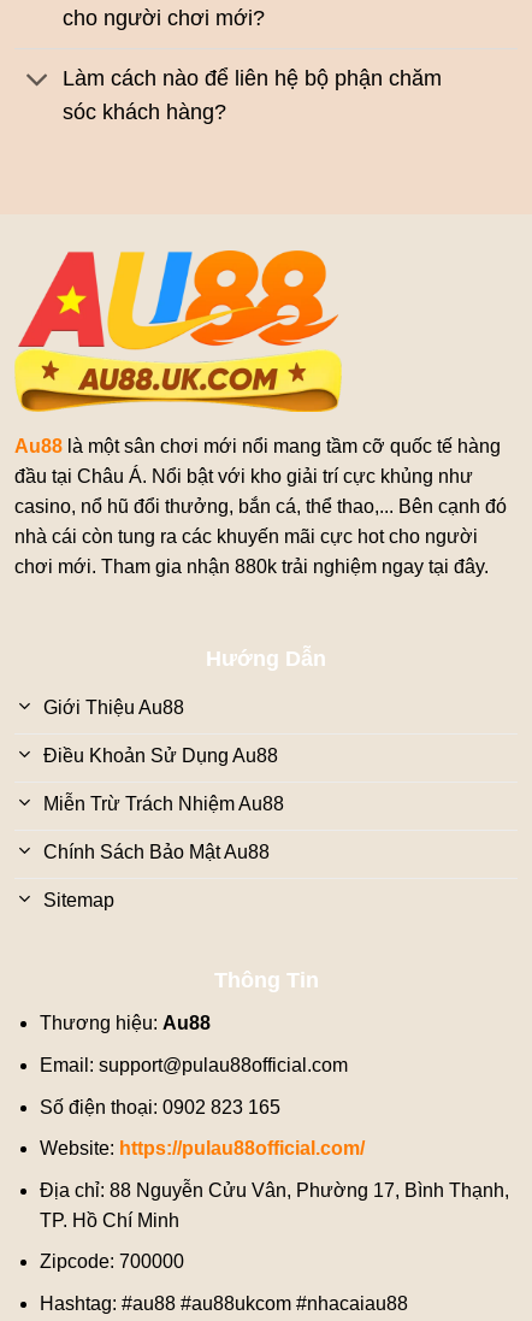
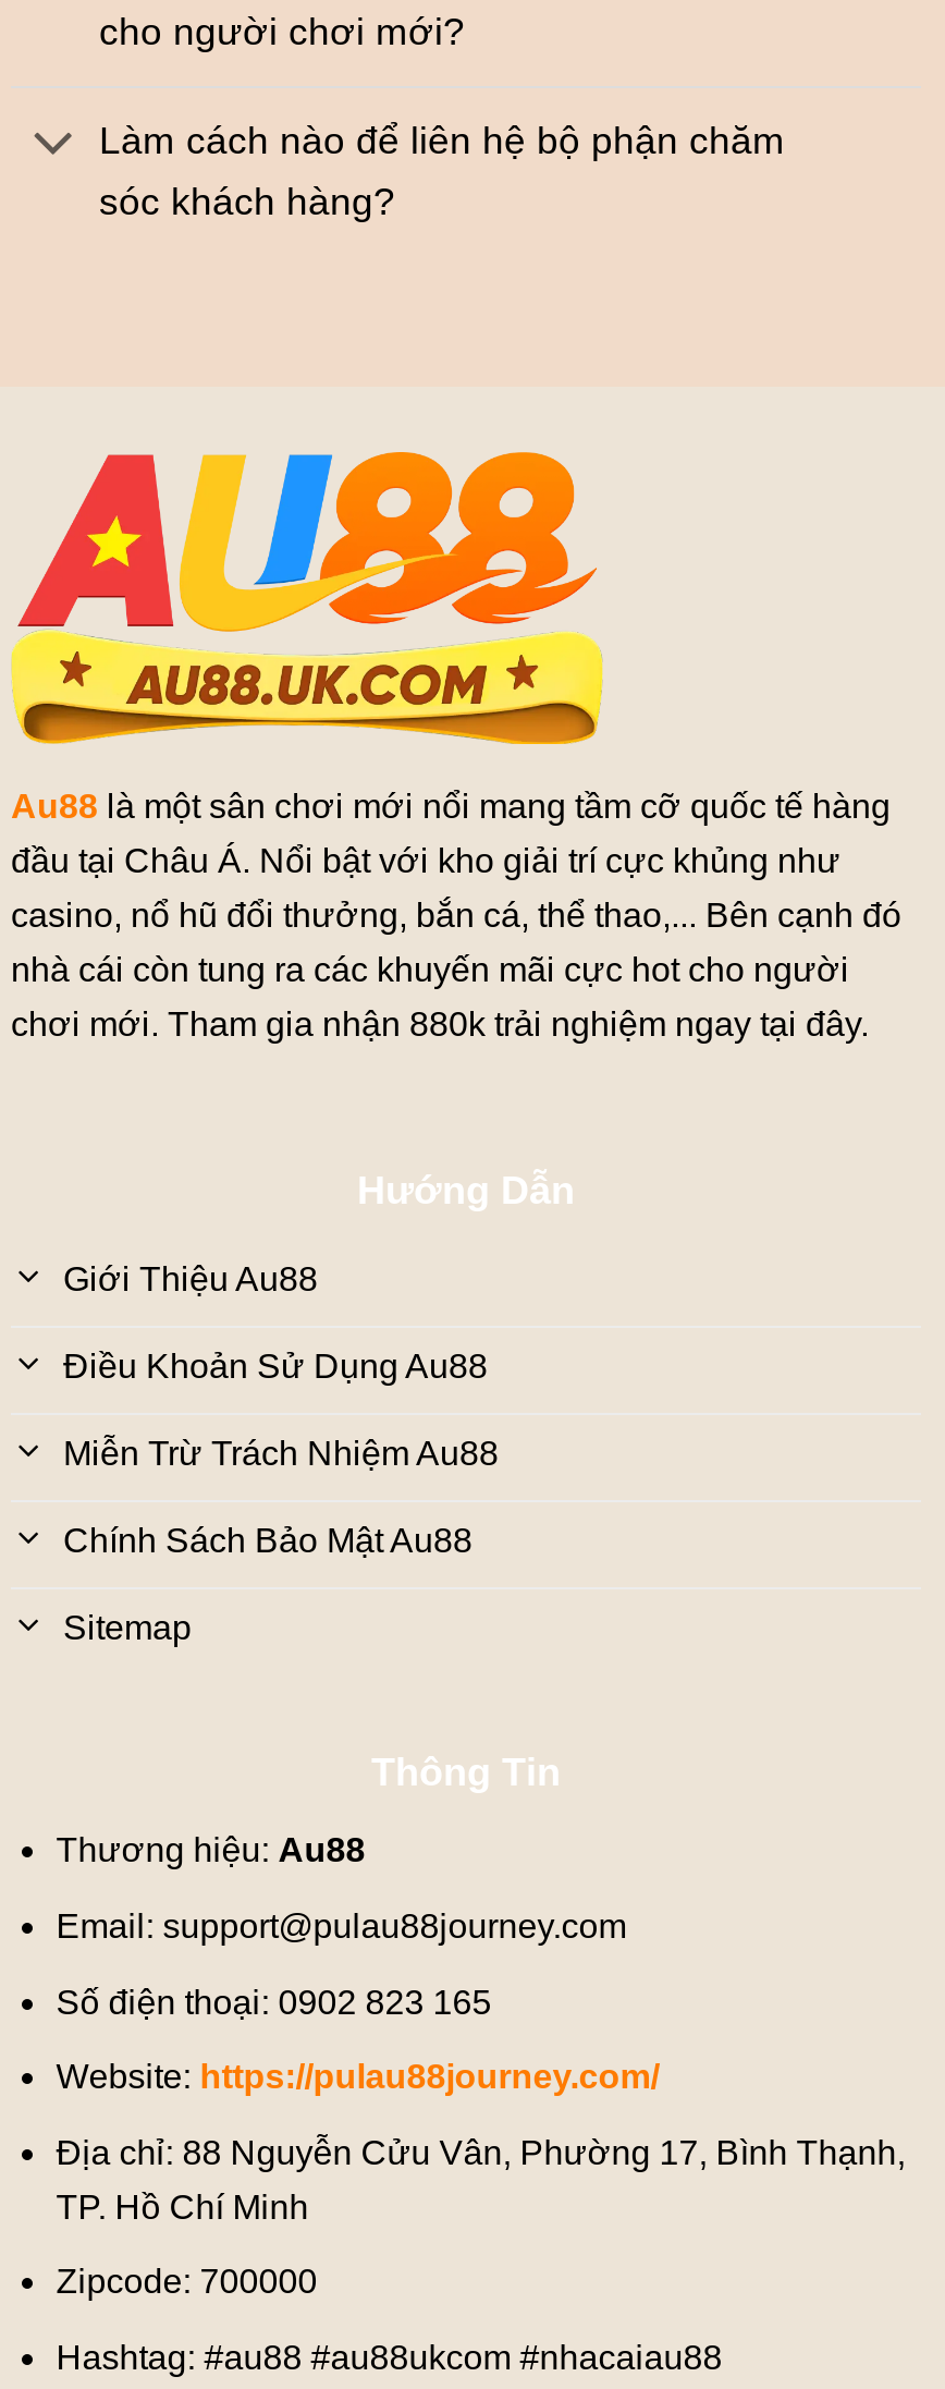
[39,1055,348,1075] Email: support@pulau88official.com -> [56,1907,627,1945] Email: support@pulau88journey.com
[39,1138,364,1159] Website: https://pulau88official.com/ -> [56,2058,659,2095] Website: https://pulau88journey.com/

